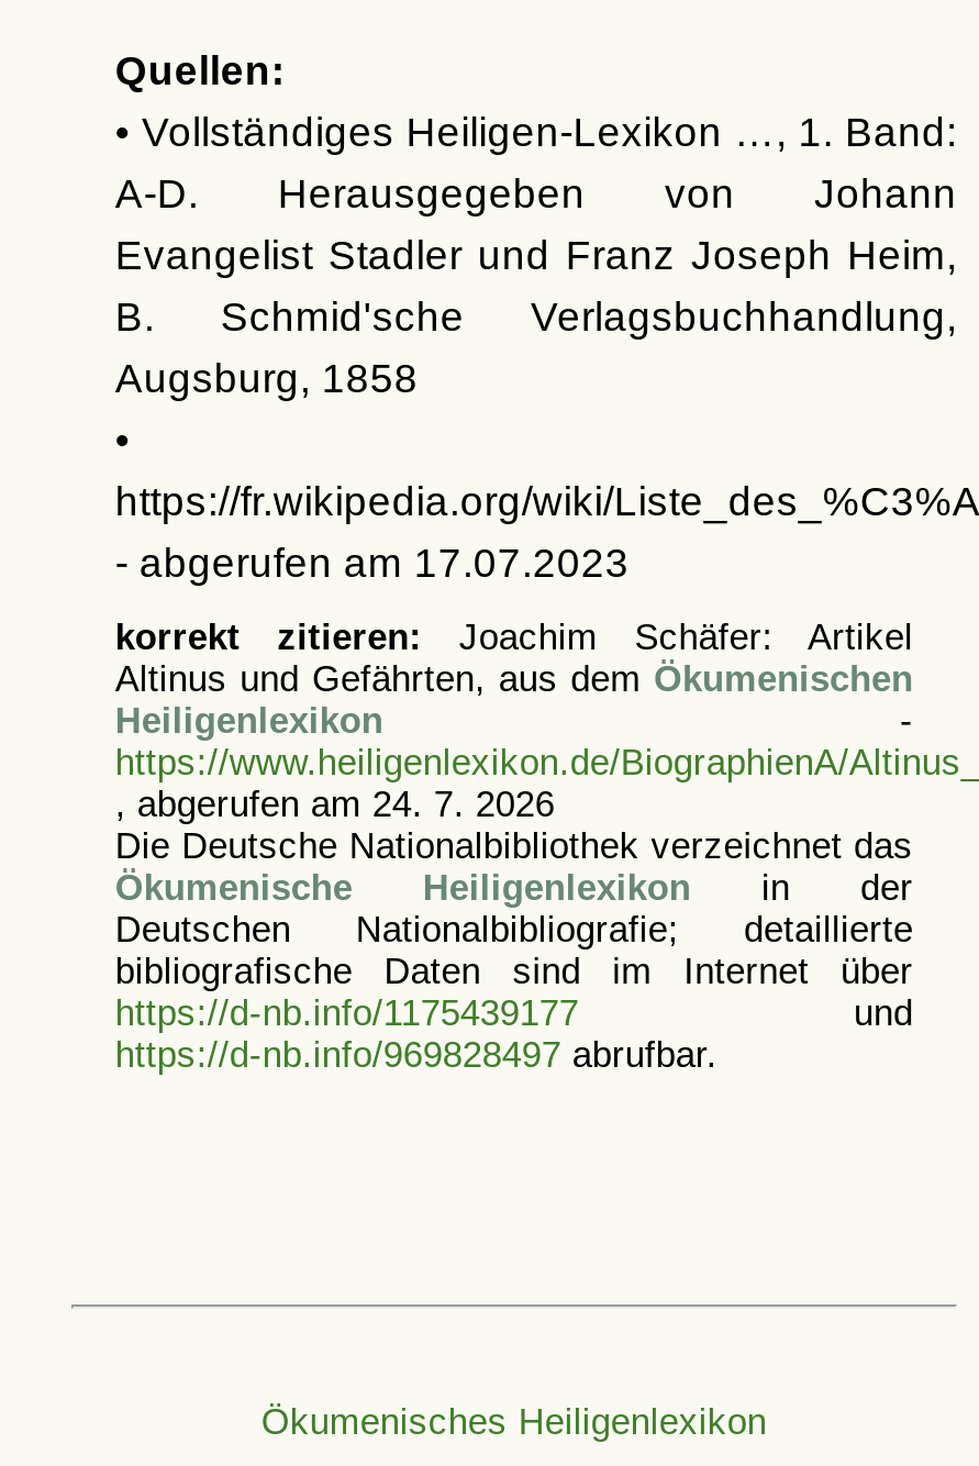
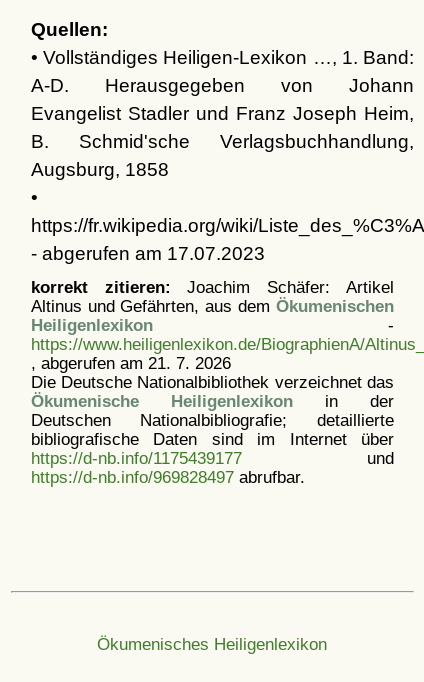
[115,784,554,823] , abgerufen am 24. 7. 2026 -> [31,354,231,372] , abgerufen am 21. 7. 2026

